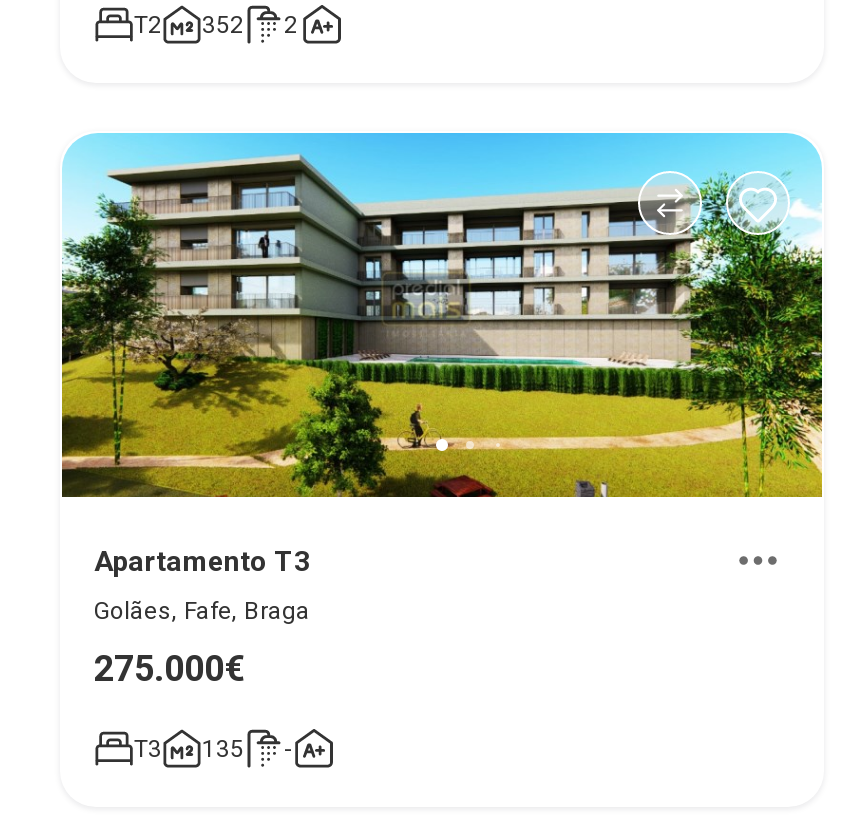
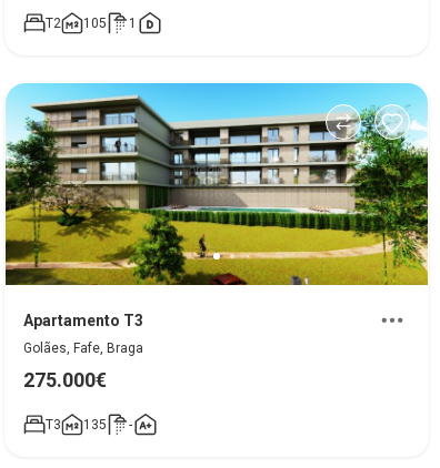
[202,11,244,39] 352 -> [83,16,107,31] 105
[284,11,298,39] 2 -> [129,16,137,31] 1

